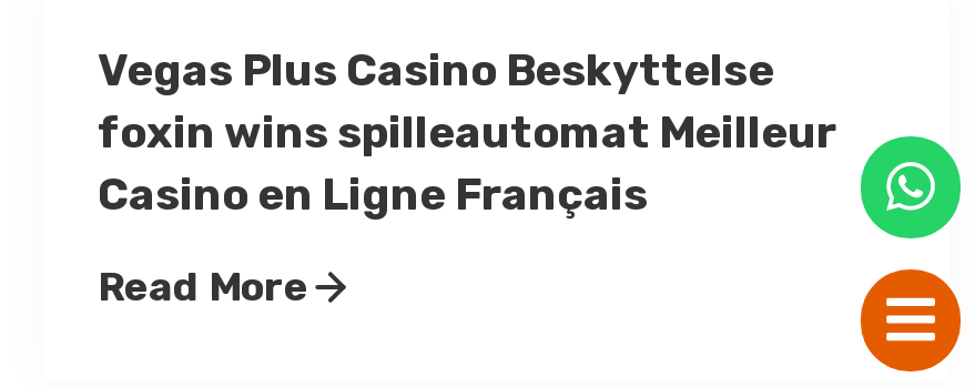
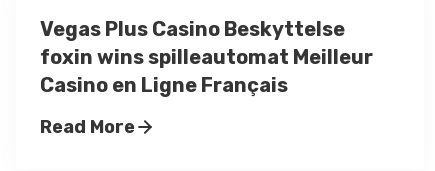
[859,134,963,241] [image] -> none
[859,267,963,374] [image] -> none

